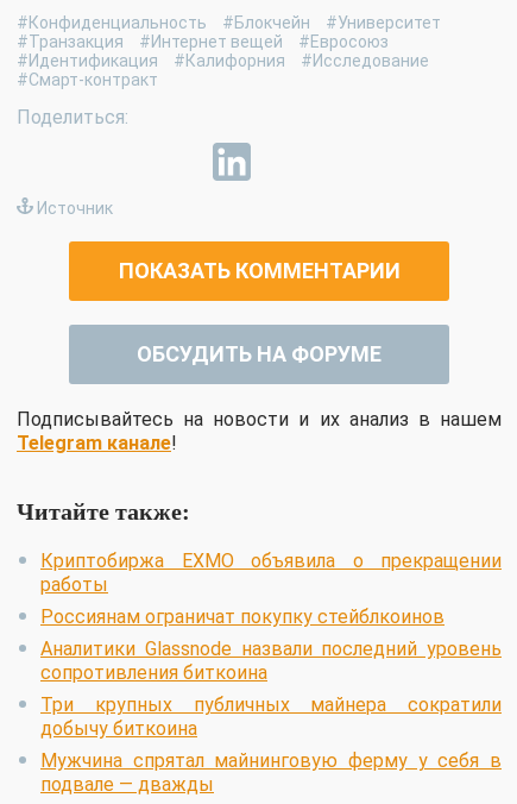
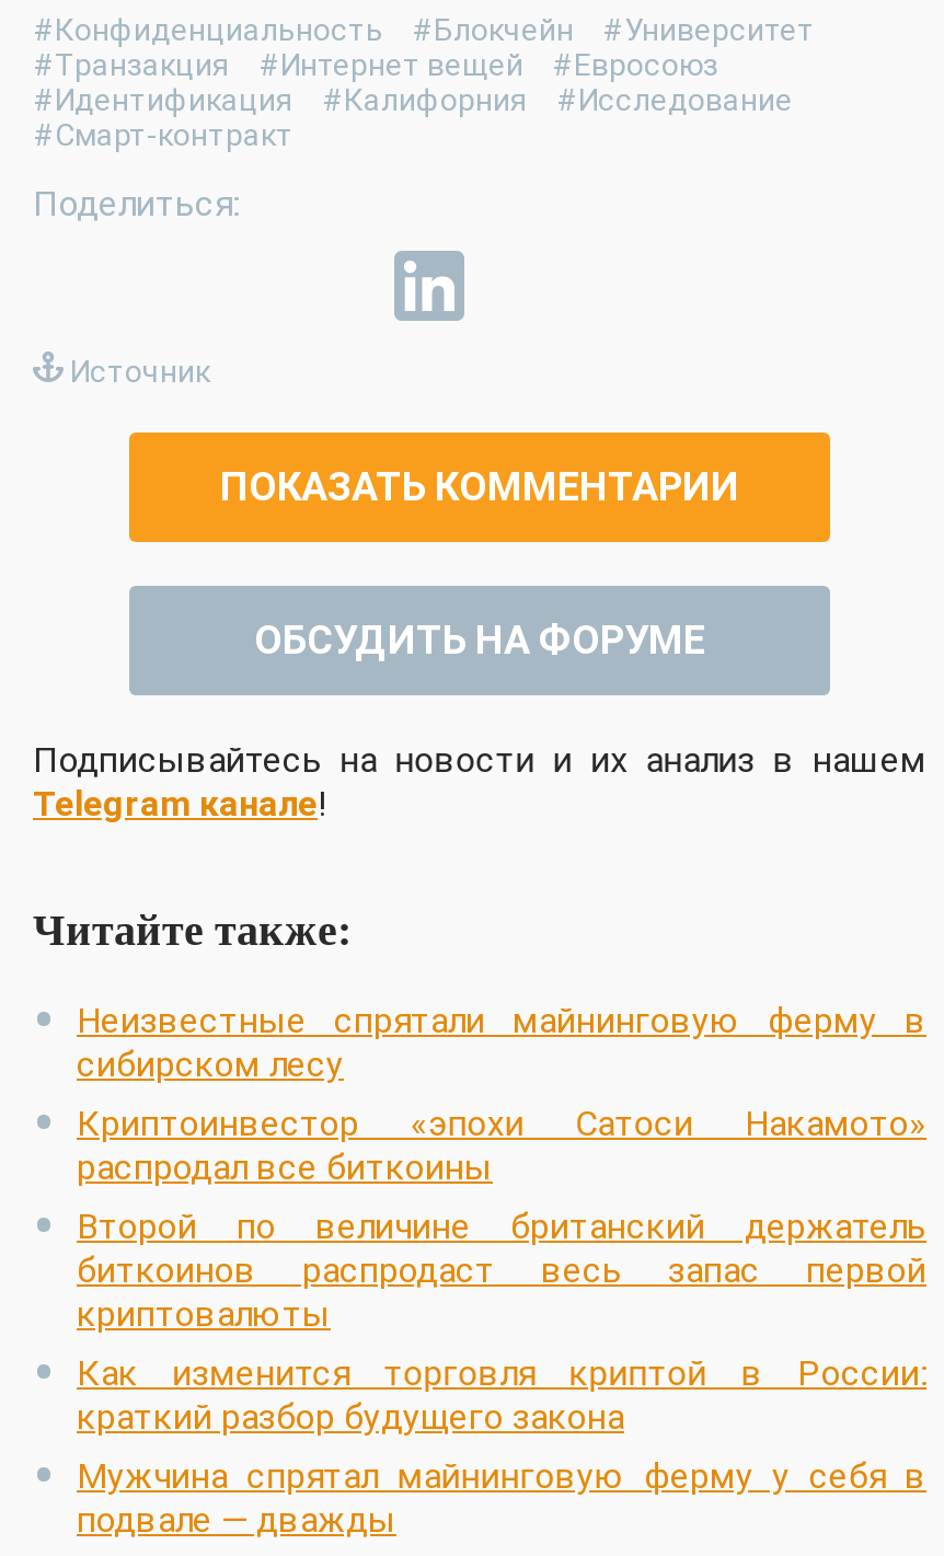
[40,550,502,740] Криптобиржа EXMO объявила о прекращении | работы | Россиянам ограничат покупку стейблкоинов | Аналитики Glassnode назвали последний уровень | сопротивления биткоина | Три крупных публичных майнера сократили | добычу биткоина -> [77,1001,926,1439] Неизвестные спрятали майнинговую ферму в | сибирском лесу | Криптоинвестор «эпохи Сатоси Накамото» | распродал все биткоины | Второй по величине британский держатель | биткоинов распродаст весь запас первой | криптовалюты | Как изменится торговля криптой в России: | краткий разбор будущего закона

